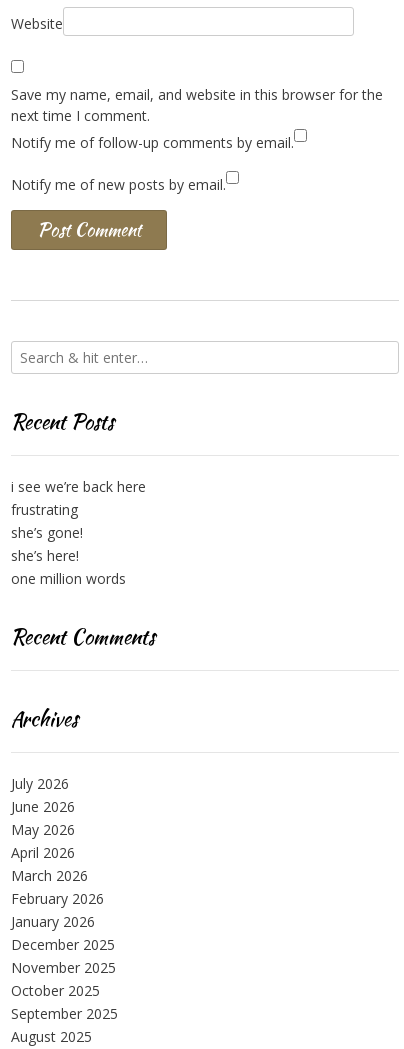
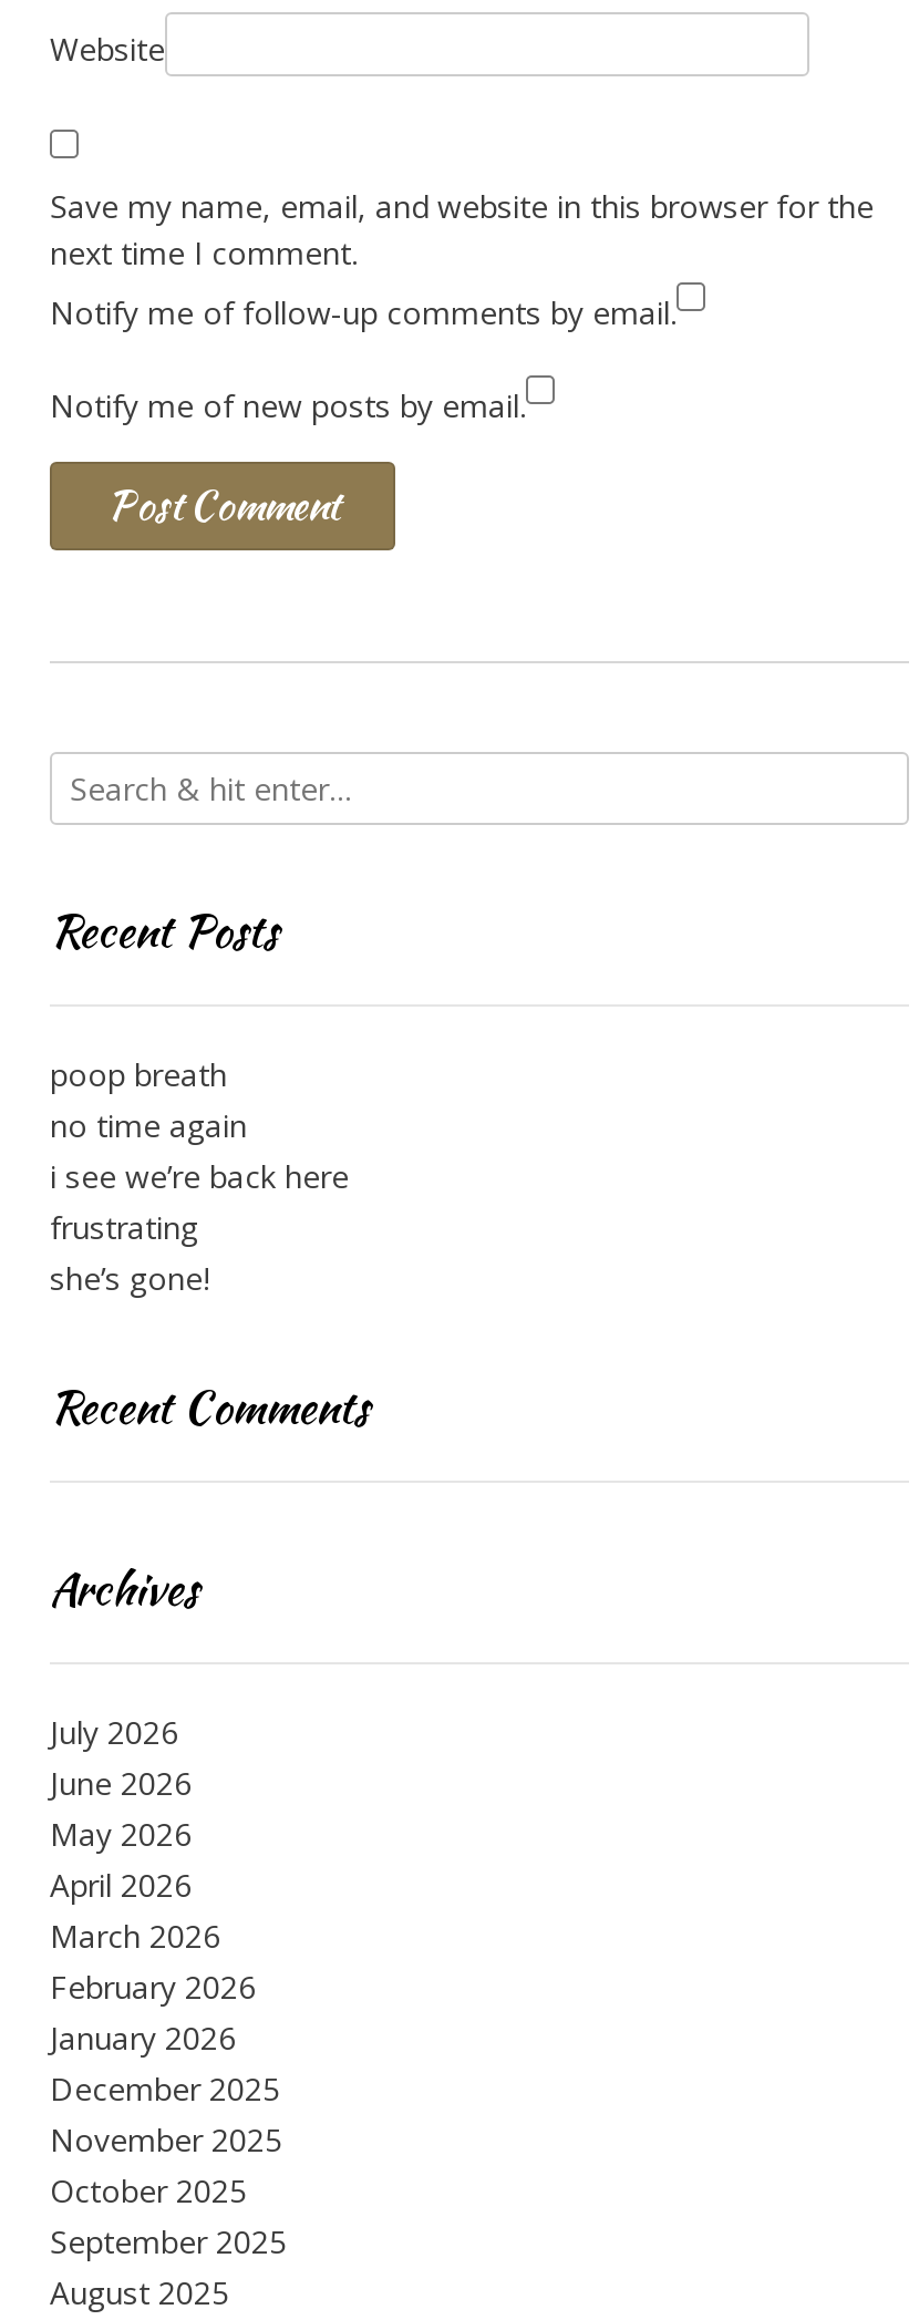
none -> [50,1053,247,1146] poop breath | no time again
moved [11,477,146,542] -> [50,1155,349,1299]: i see we’re back here | frustrating | she’s gone!
[11,546,126,588] she’s here! | one million words -> none

